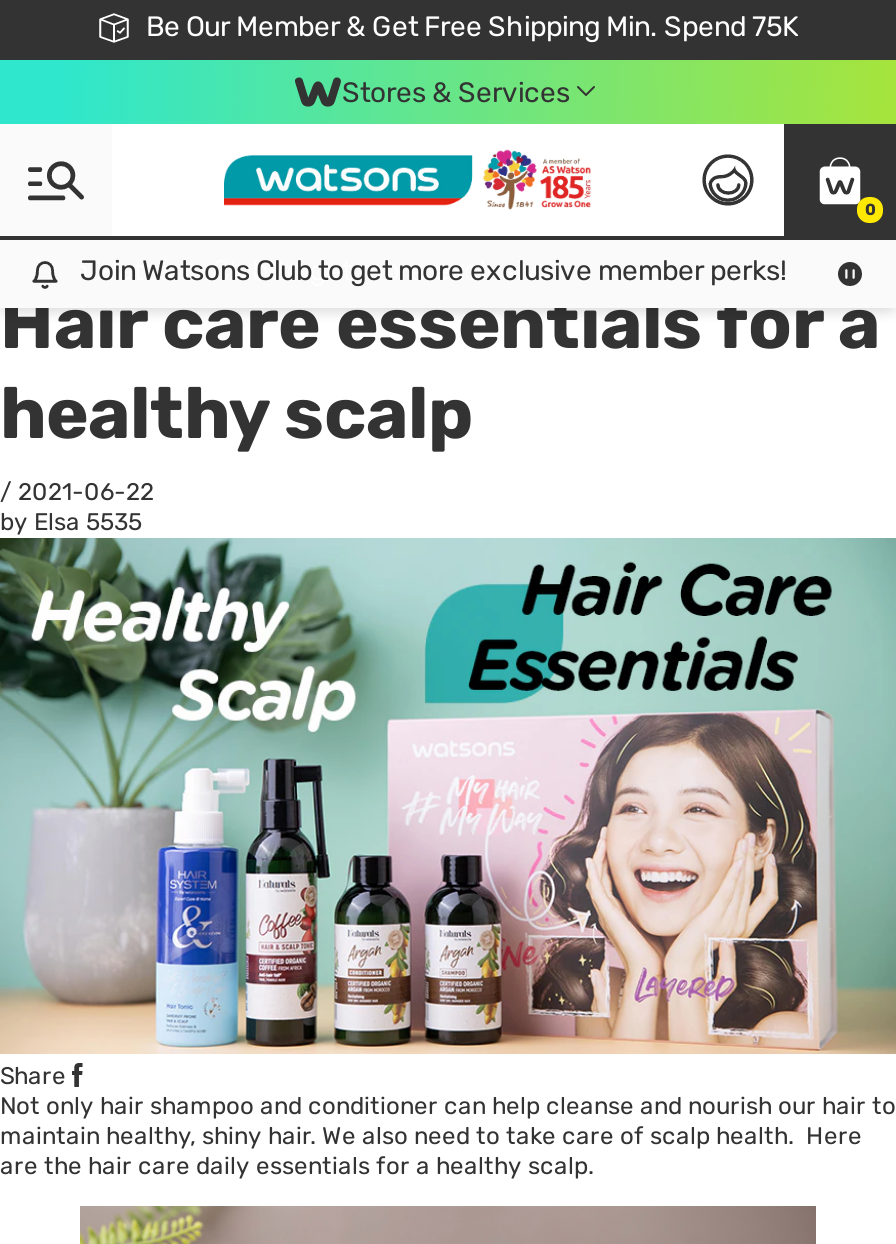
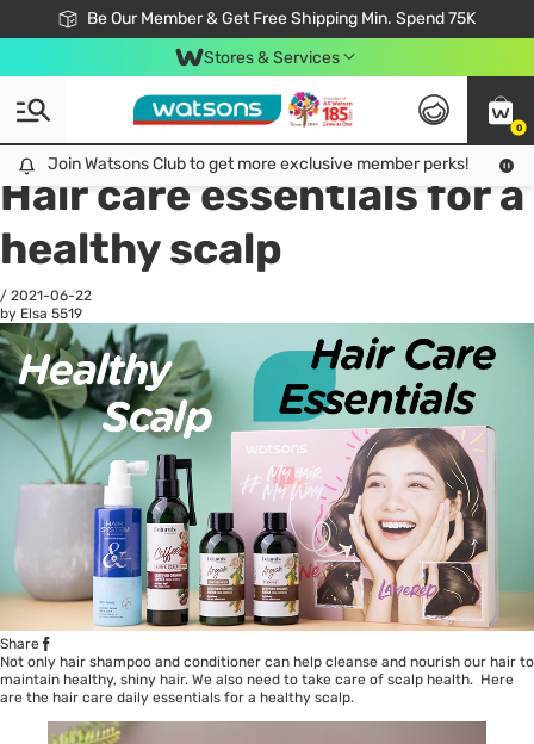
[0,508,142,536] by Elsa 5535 -> [0,305,82,322] by Elsa 5519

